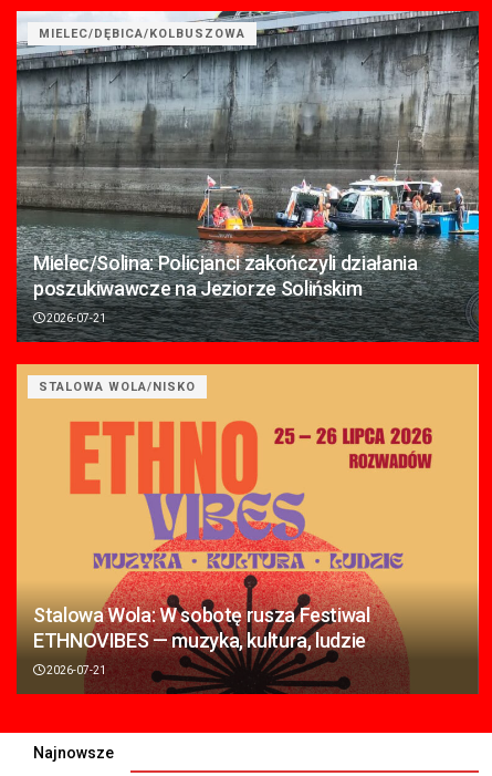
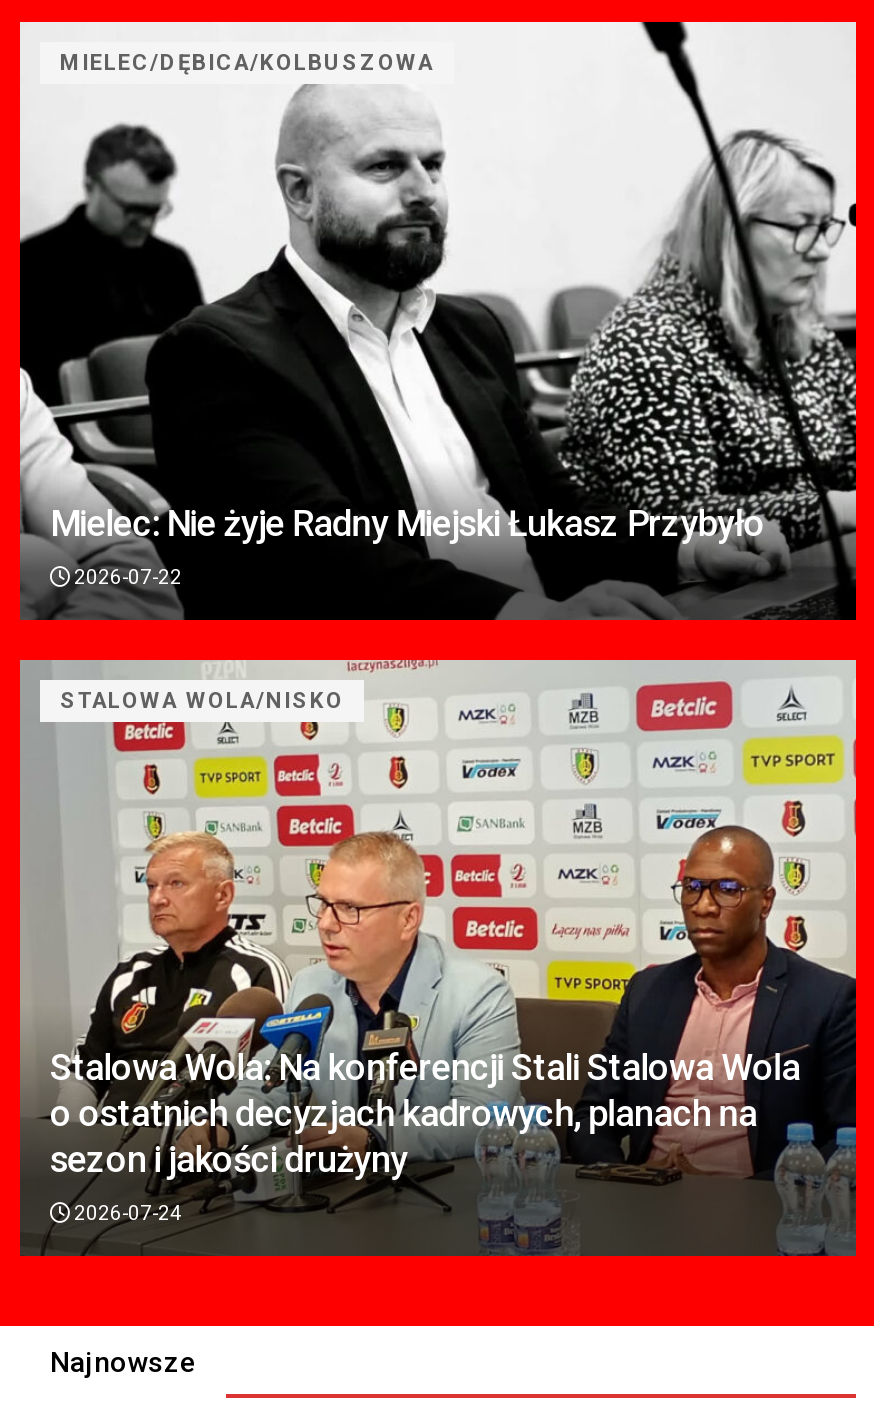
[15,10,480,342] [image] | Mielec/Solina: Policjanci zakończyli działania | poszukiwawcze na Jeziorze Solińskim -> [18,20,858,620] [image] | Mielec: Nie żyje Radny Miejski Łukasz Przybyło
[44,312,106,324] 2026-07-21 -> [70,565,182,587] 2026-07-22
[17,364,480,694] [image] | Stalowa Wola: W sobotę rusza Festiwal | ETHNOVIBES — muzyka, kultura, ludzie -> [20,660,858,1256] [image] | Stalowa Wola: Na konferencji Stali Stalowa Wola | o ostatnich decyzjach kadrowych, planach na | sezon i jakości drużyny
[44,665,106,677] 2026-07-21 -> [70,1203,182,1225] 2026-07-24

